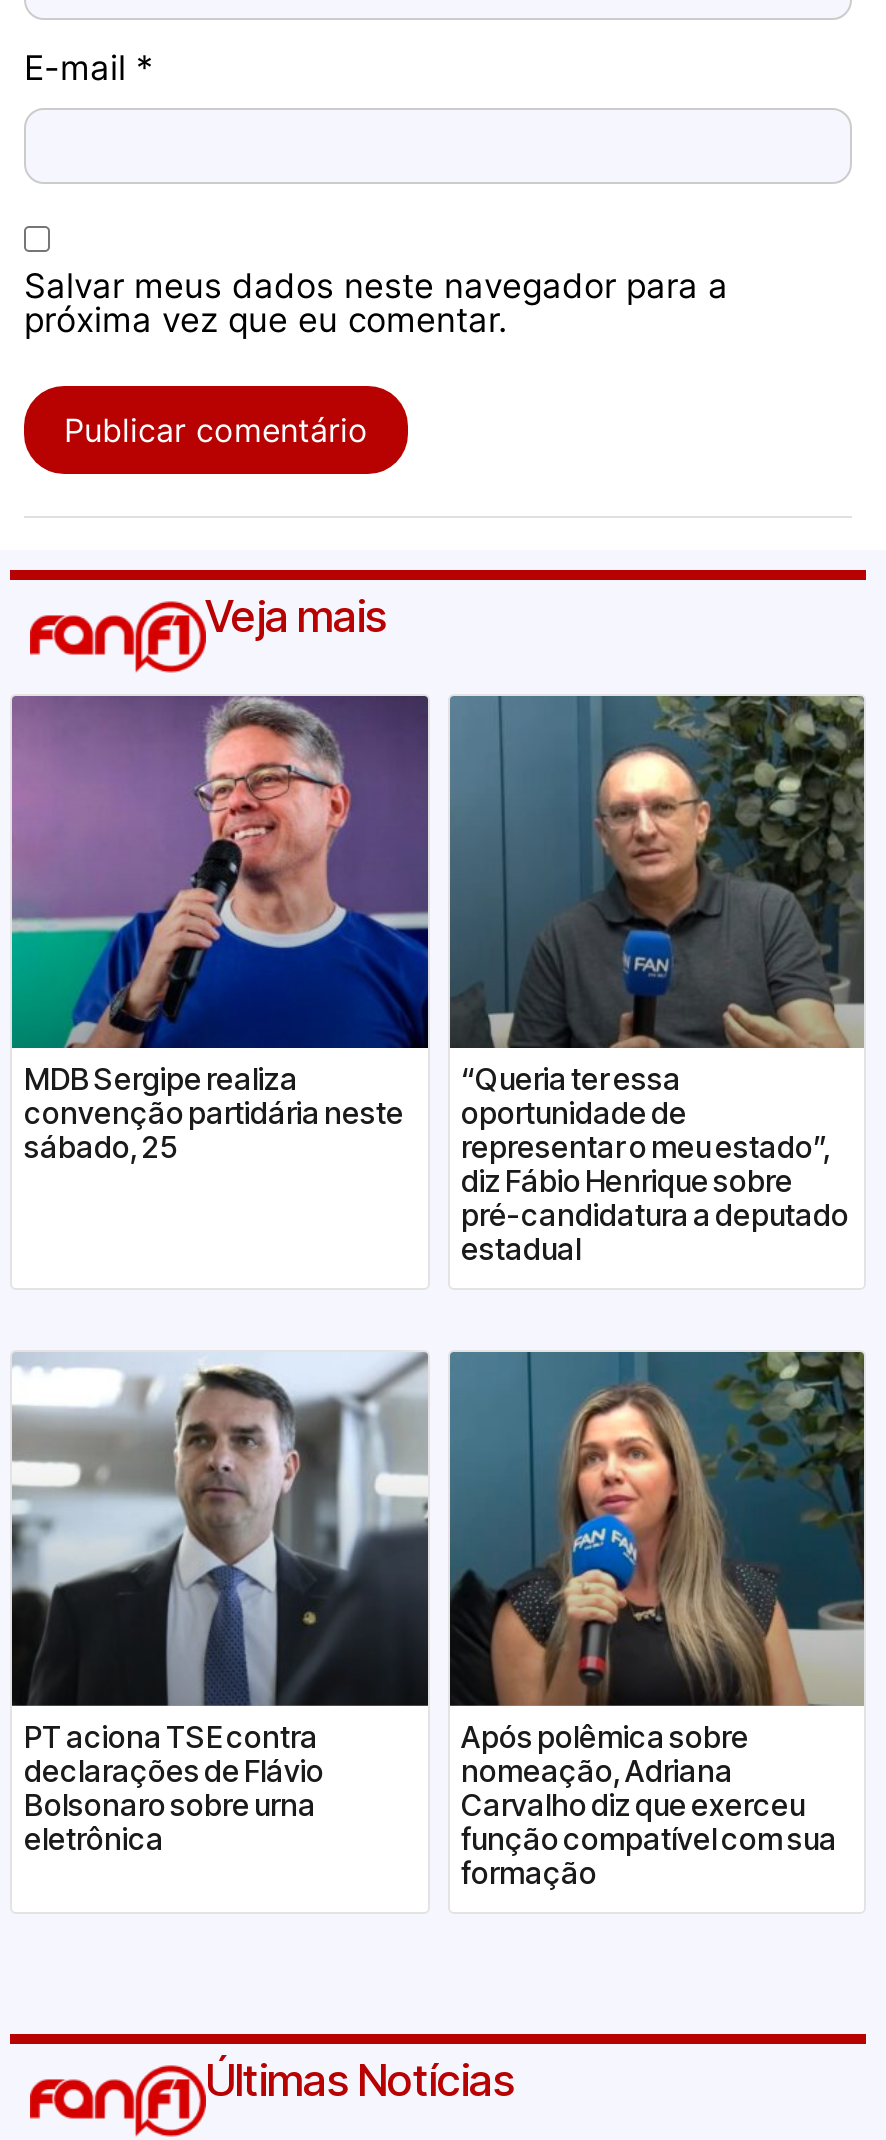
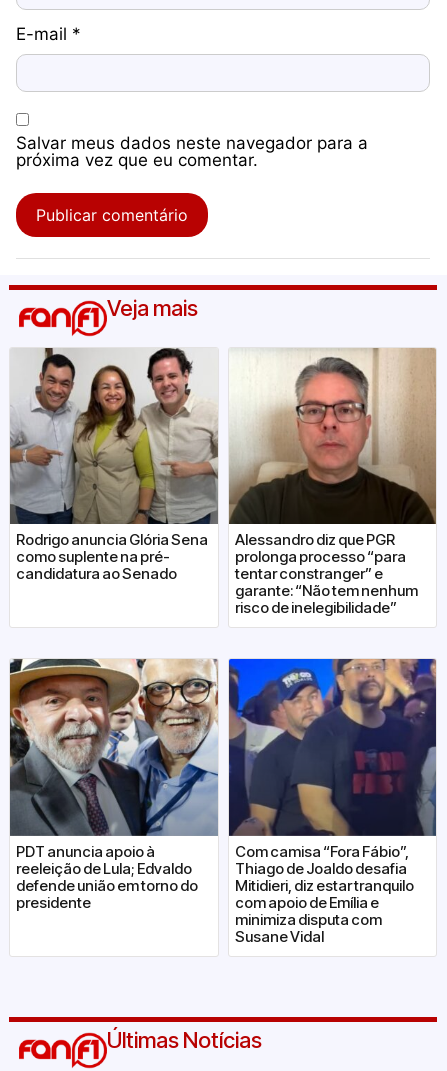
[10,694,430,1166] [image] | MDB Sergipe realiza | convenção partidária neste | sábado, 25 -> [9,347,219,583] [image] | Rodrigo anuncia Glória Sena | como suplente na pré- | candidatura ao Senado
[448,694,866,1268] [image] | “Queria ter essa | oportunidade de | representar o meu estado”, | diz Fábio Henrique sobre | pré-candidatura a deputado | estadual -> [228,347,437,617] [image] | Alessandro diz que PGR | prolonga processo “para | tentar constranger” e | garante: “Não tem nenhum | risco de inelegibilidade”
[12,1318,430,1857] [image] | PT aciona TSE contra | declarações de Flávio | Bolsonaro sobre urna | eletrônica -> [9,658,219,911] [image] | PDT anuncia apoio à | reeleição de Lula; Edvaldo | defende união em torno do | presidente
[450,1318,866,1891] [image] | Após polêmica sobre | nomeação, Adriana | Carvalho diz que exerceu | função compatível com sua | formação -> [228,658,437,945] [image] | Com camisa “Fora Fábio”, | Thiago de Joaldo desafia | Mitidieri, diz estar tranquilo | com apoio de Emília e | minimiza disputa com | Susane Vidal

